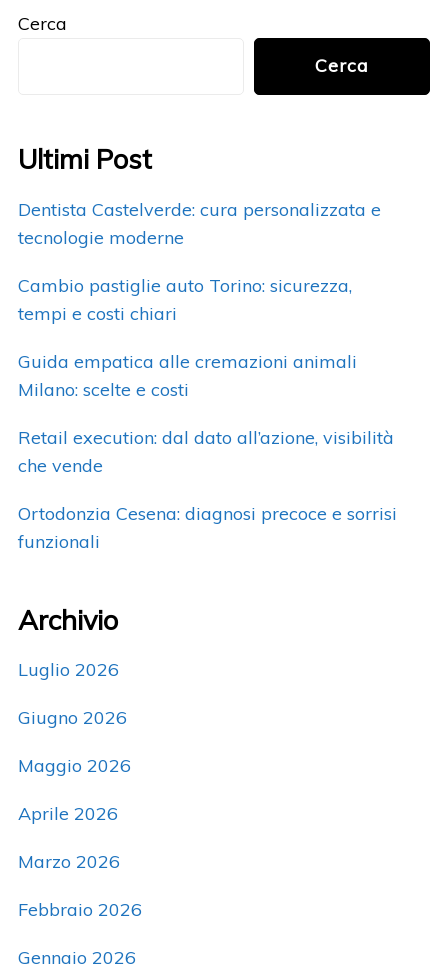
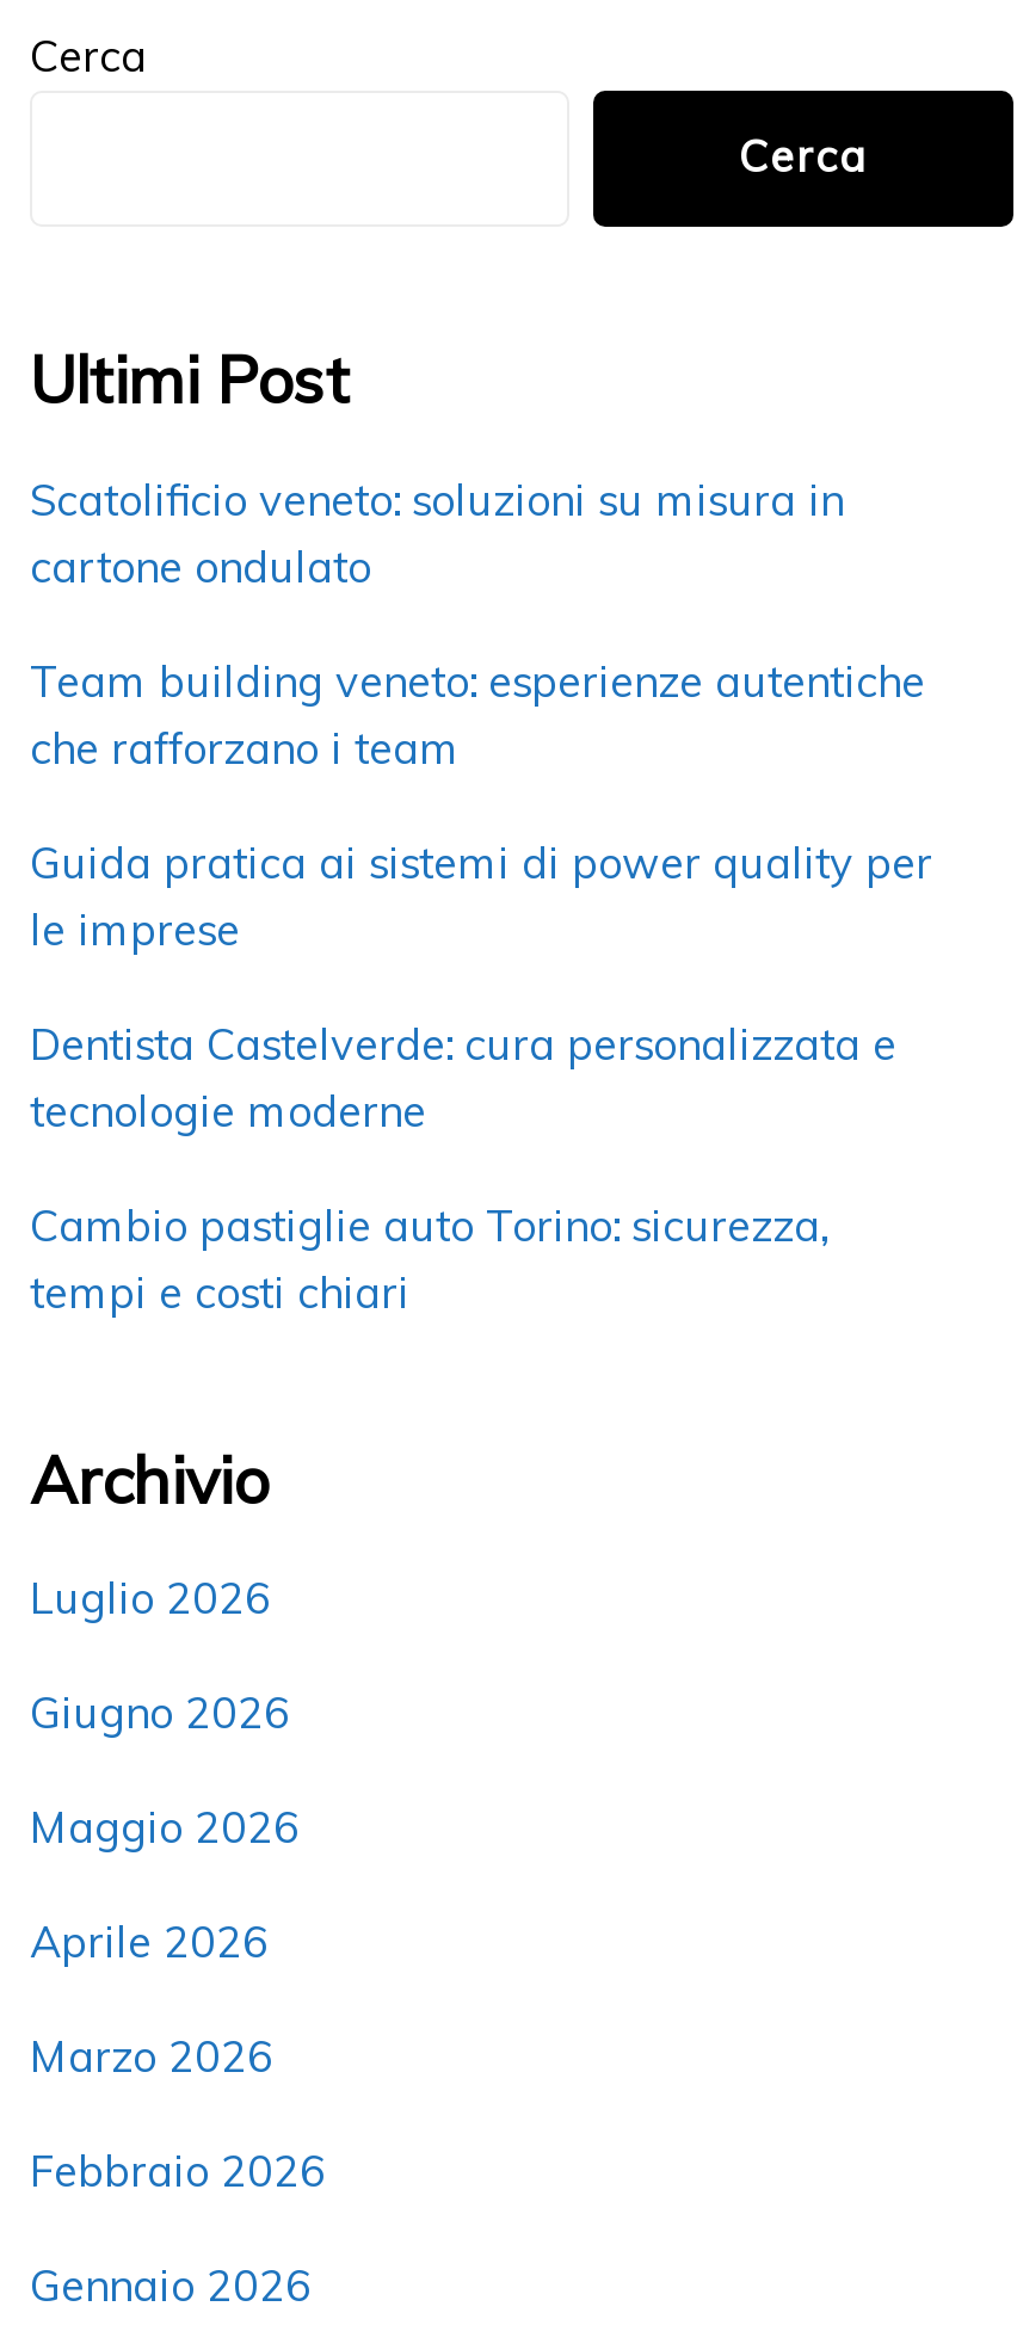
none -> [30,472,932,957] Scatolificio veneto: soluzioni su misura in | cartone ondulato | Team building veneto: esperienze autentiche | che rafforzano i team | Guida pratica ai sistemi di power quality per | le imprese
moved [18,198,381,325] -> [30,1016,896,1320]: Dentista Castelverde: cura personalizzata e | tecnologie moderne | Cambio pastiglie auto Torino: sicurezza, | tempi e costi chiari
[18,350,397,553] Guida empatica alle cremazioni animali | Milano: scelte e costi | Retail execution: dal dato all’azione, visibilità | che vende | Ortodonzia Cesena: diagnosi precoce e sorrisi | funzionali -> none

